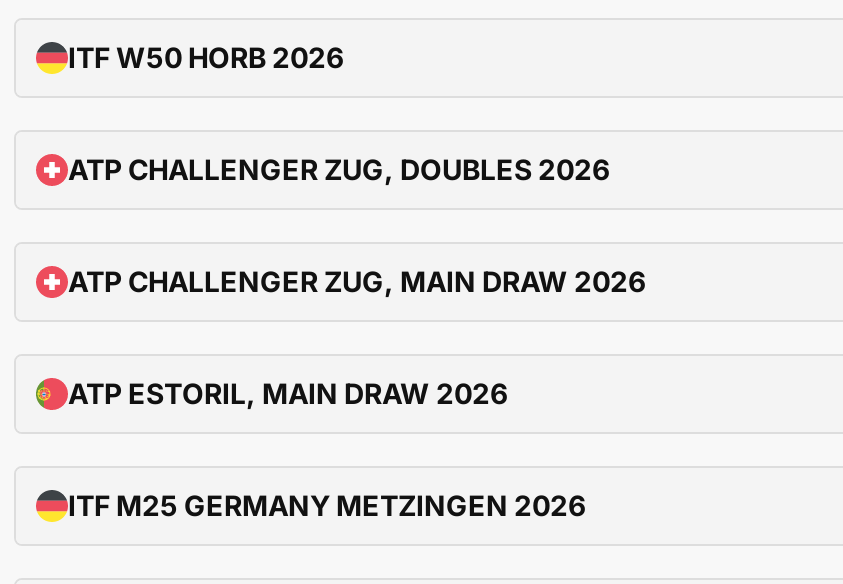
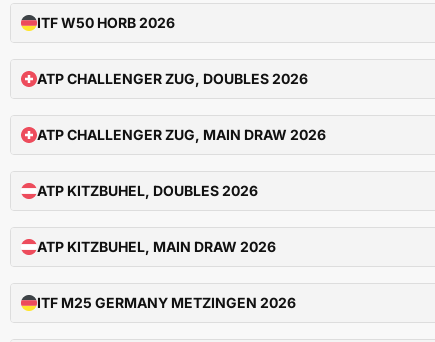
[68,376,508,410] ATP ESTORIL, MAIN DRAW 2026 -> [37,182,276,255] ATP KITZBUHEL, DOUBLES 2026 | ATP KITZBUHEL, MAIN DRAW 2026

